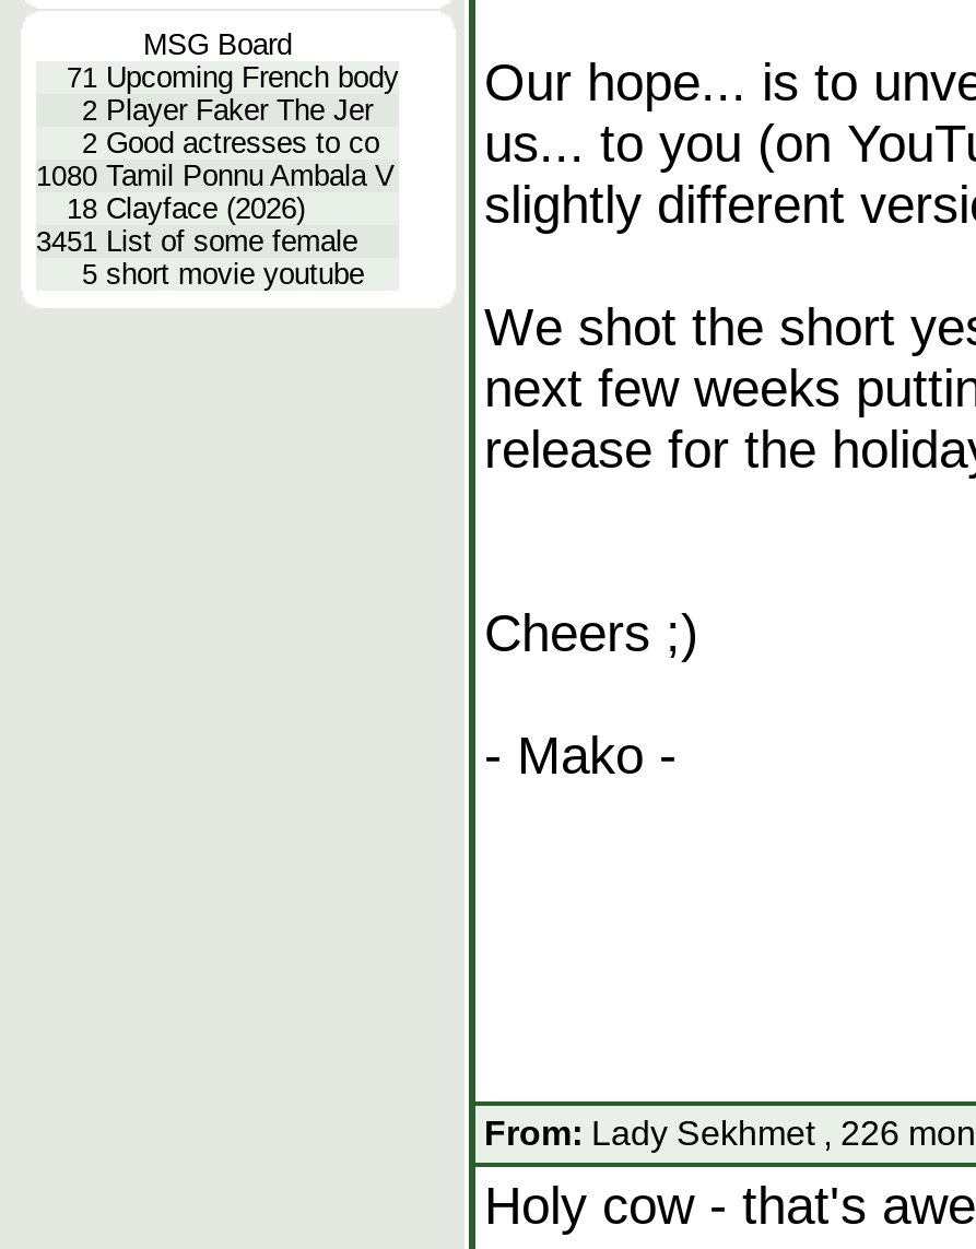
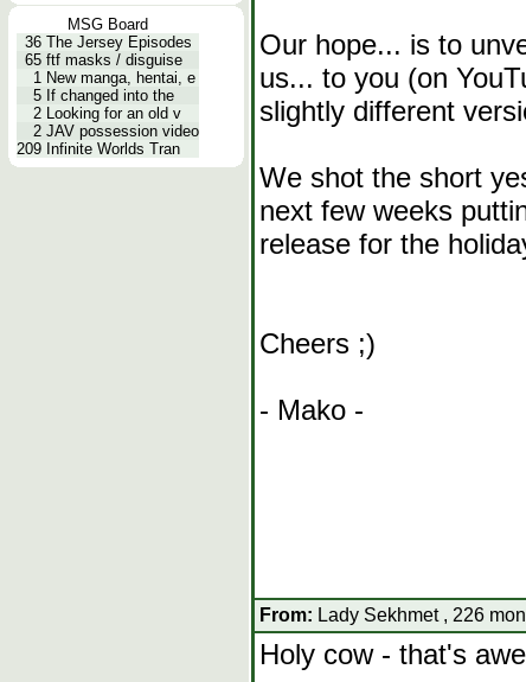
[36,61,399,291] 71 Upcoming French body | 2 Player Faker The Jer | 2 Good actresses to co | 1080 Tamil Ponnu Ambala V | 18 Clayface (2026) | 3451 List of some female | 5 short movie youtube -> [17,33,199,158] 36 The Jersey Episodes | 65 ftf masks / disguise | 1 New manga, hentai, e | 5 If changed into the | 2 Looking for an old v | 2 JAV possession video | 209 Infinite Worlds Tran

